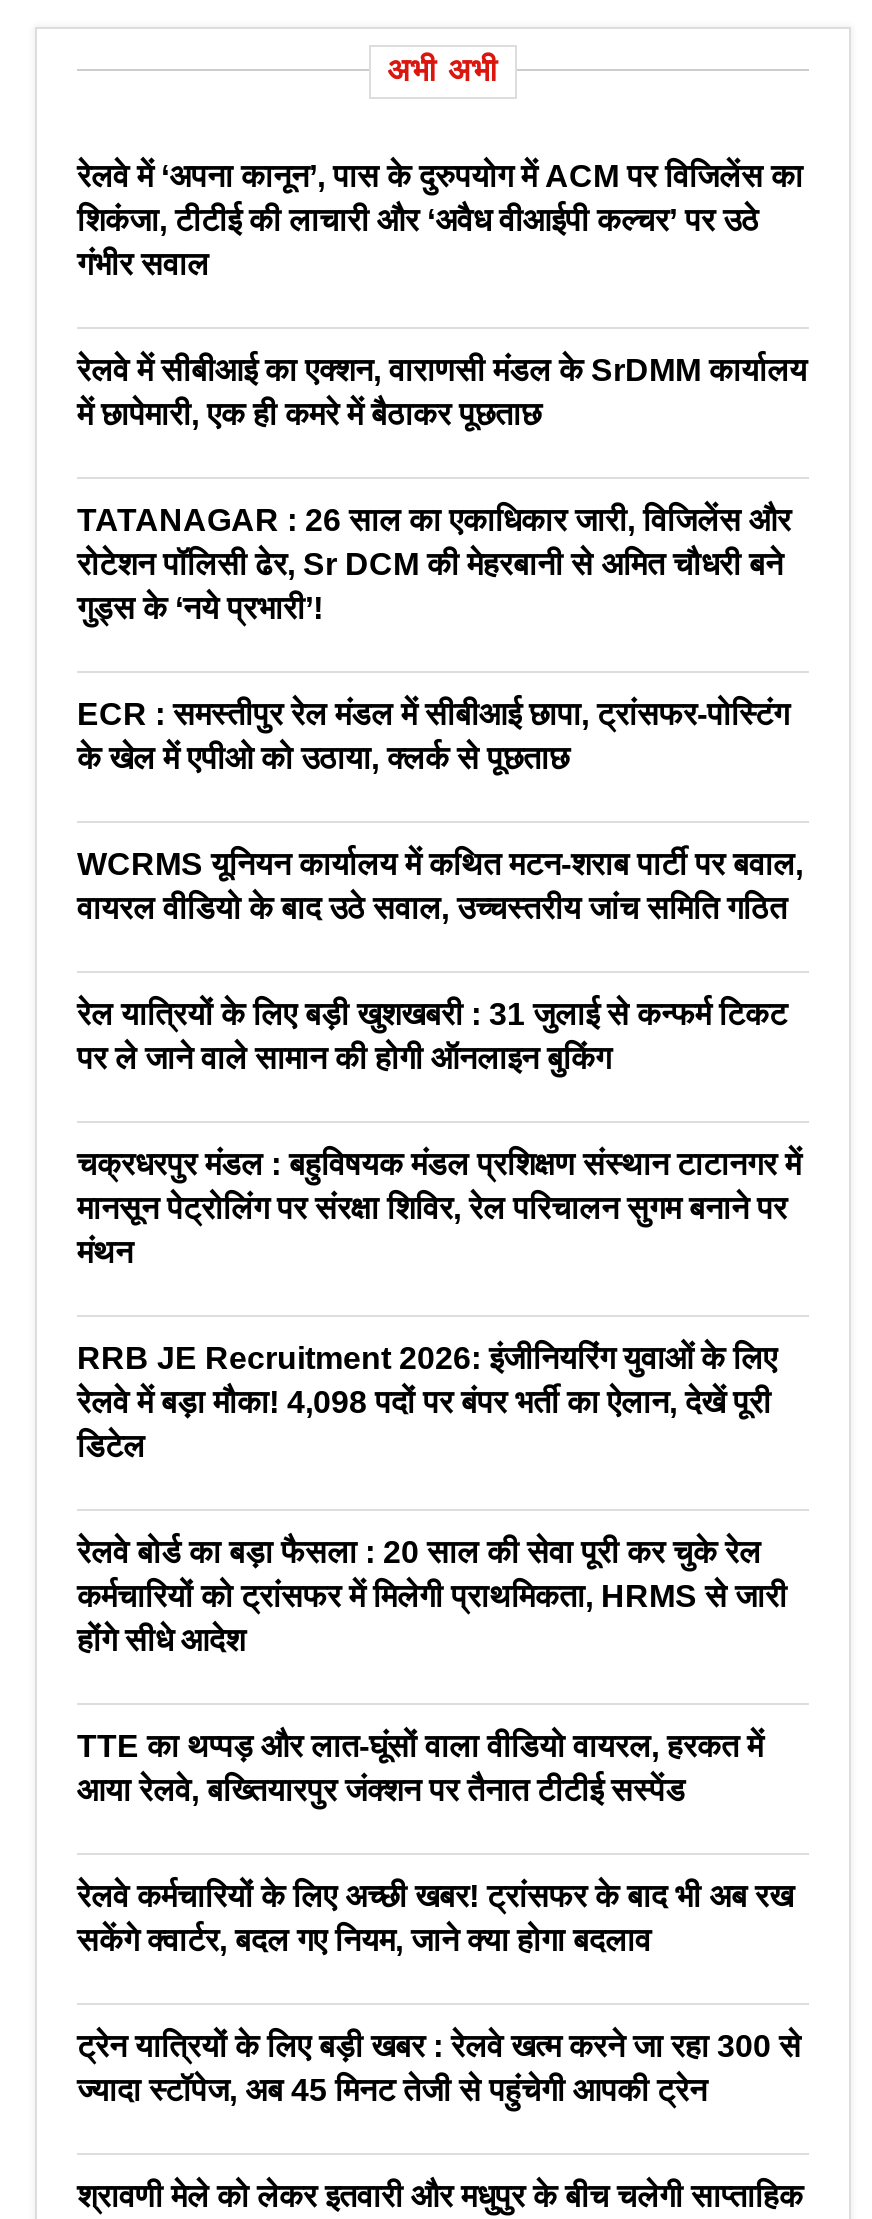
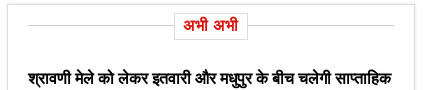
[77,159,807,2107] रेलवे में ‘अपना कानून’, पास के दुरुपयोग में ACM पर विजिलेंस का | शिकंजा, टीटीई की लाचारी और ‘अवैध वीआईपी कल्चर’ पर उठे | गंभीर सवाल | रेलवे में सीबीआई का एक्शन, वाराणसी मंडल के SrDMM कार्यालय | में छापेमारी, एक ही कमरे में बैठाकर पूछताछ | TATANAGAR : 26 साल का एकाधिकार जारी, विजिलेंस और | रोटेशन पॉलिसी ढेर, Sr DCM की मेहरबानी से अमित चौधरी बने | गुड्स के ‘नये प्रभारी’! | ECR : समस्तीपुर रेल मंडल में सीबीआई छापा, ट्रांसफर-पोस्टिंग | के खेल में एपीओ को उठाया, क्लर्क से पूछताछ | WCRMS यूनियन कार्यालय में कथित मटन-शराब पार्टी पर बवाल, | वायरल वीडियो के बाद उठे सवाल, उच्चस्तरीय जांच समिति गठित | रेल यात्रियों के लिए बड़ी खुशखबरी : 31 जुलाई से कन्फर्म टिकट | पर ले जाने वाले सामान की होगी ऑनलाइन बुकिंग | चक्रधरपुर मंडल : बहुविषयक मंडल प्रशिक्षण संस्थान टाटानगर में | मानसून पेट्रोलिंग पर संरक्षा शिविर, रेल परिचालन सुगम बनाने पर | मंथन | RRB JE Recruitment 2026: इंजीनियरिंग युवाओं के लिए | रेलवे में बड़ा मौका! 4,098 पदों पर बंपर भर्ती का ऐलान, देखें पूरी | डिटेल | रेलवे बोर्ड का बड़ा फैसला : 20 साल की सेवा पूरी कर चुके रेल | कर्मचारियों को ट्रांसफर में मिलेगी प्राथमिकता, HRMS से जारी | होंगे सीधे आदेश | TTE का थप्पड़ और लात-घूंसों वाला वीडियो वायरल, हरकत में | आया रेलवे, बख्तियारपुर जंक्शन पर तैनात टीटीई सस्पेंड | रेलवे कर्मचारियों के लिए अच्छी खबर! ट्रांसफर के बाद भी अब रख | सकेंगे क्वार्टर, बदल गए नियम, जाने क्या होगा बदलाव | ट्रेन यात्रियों के लिए बड़ी खबर : रेलवे खत्म करने जा रहा 300 से | ज्यादा स्टॉपेज, अब 45 मिनट तेजी से पहुंचेगी आपकी ट्रेन -> none

